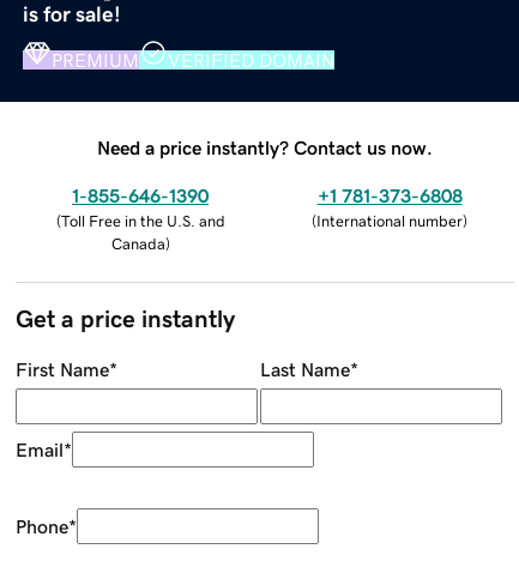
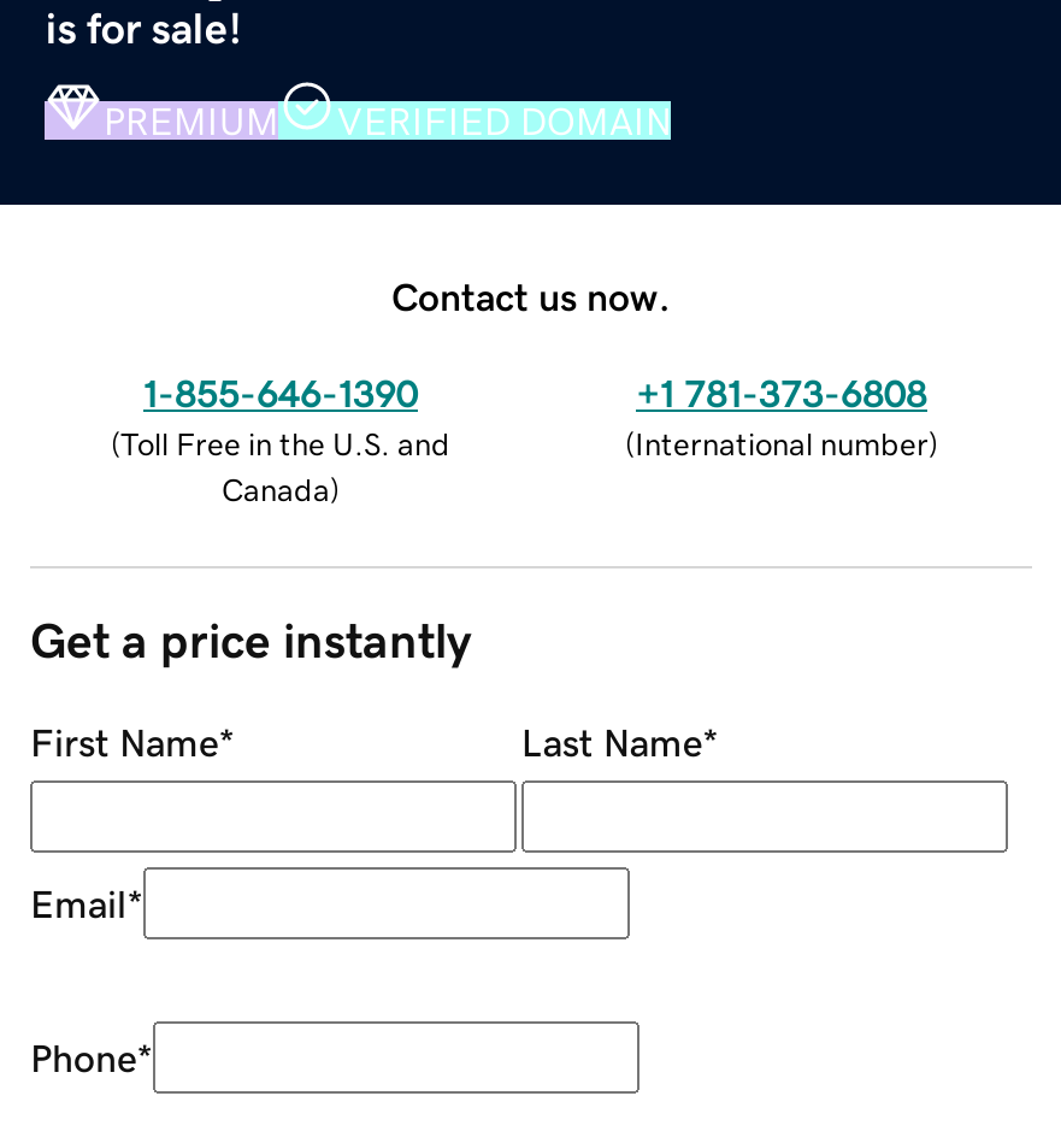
[97,137,433,157] Need a price instantly? Contact us now. -> [391,276,671,315] Contact us now.

